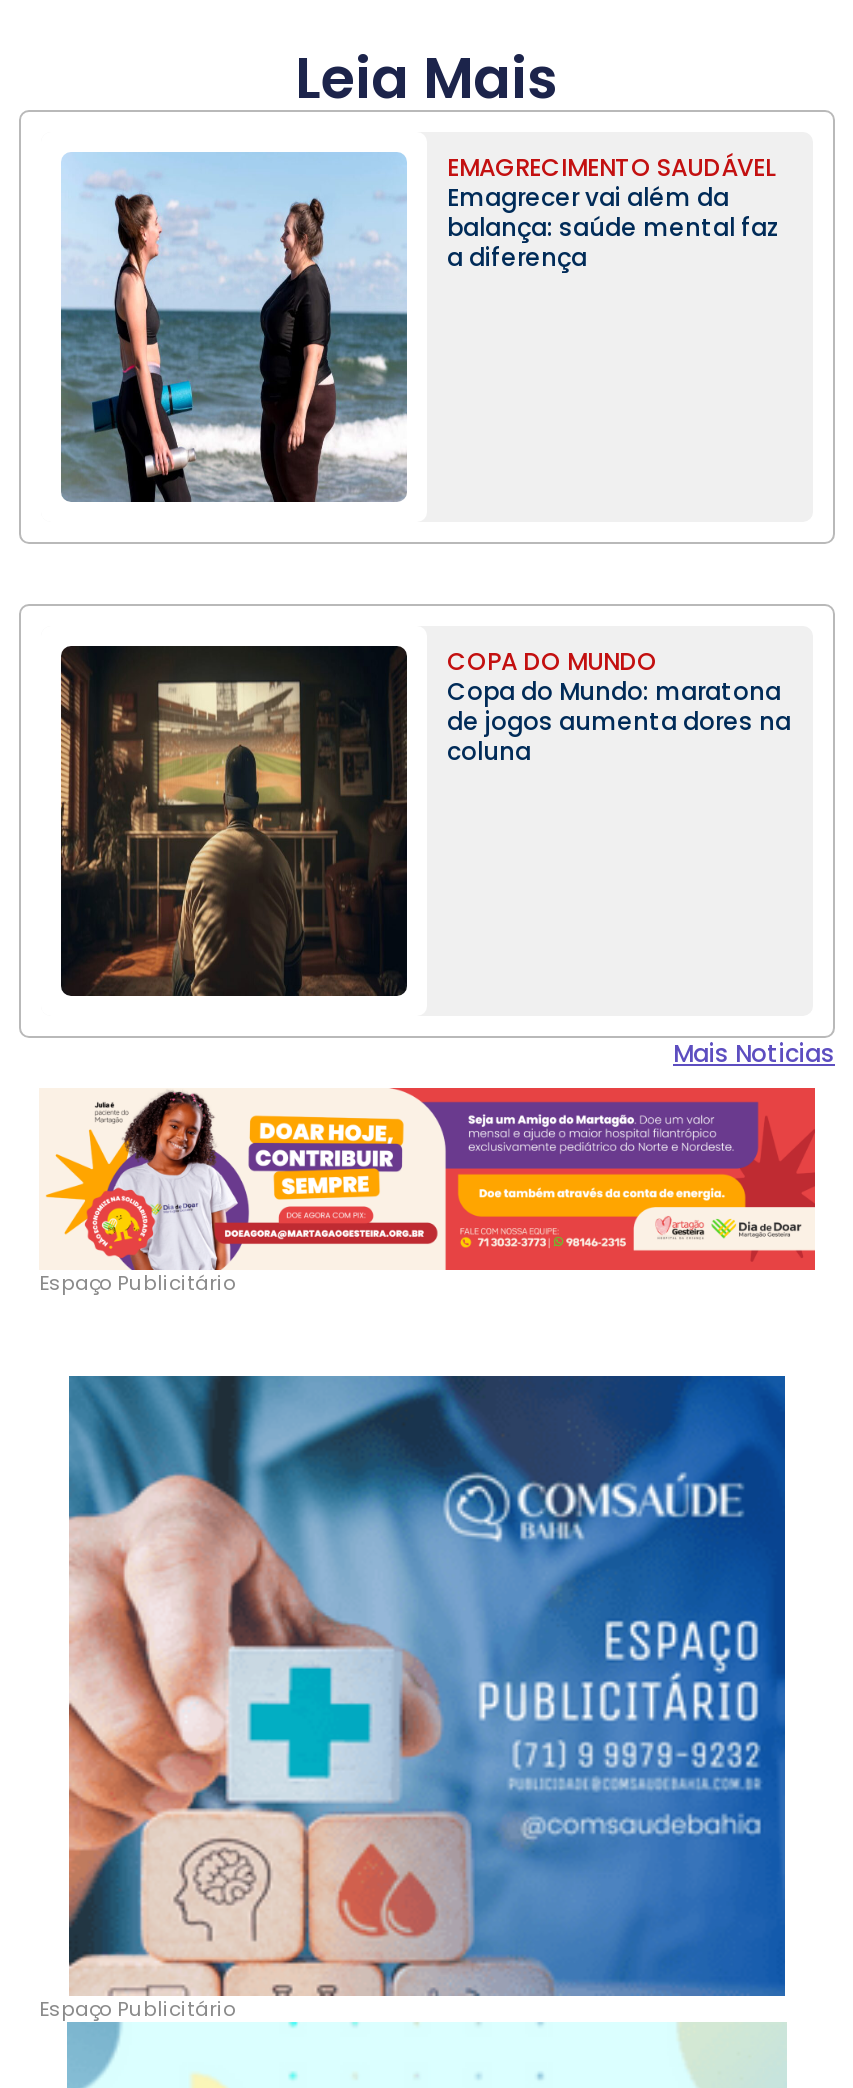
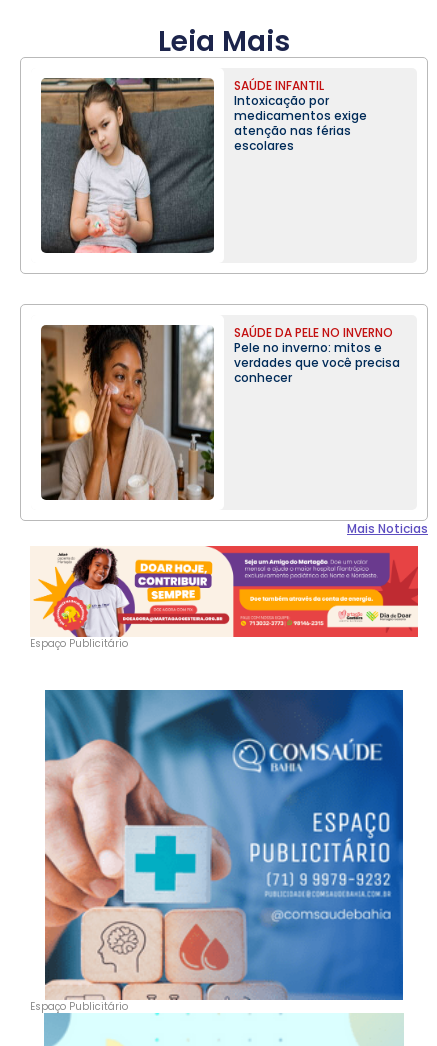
[61,150,781,504] [image] | EMAGRECIMENTO SAUDÁVEL | Emagrecer vai além da | balança: saúde mental faz | a diferença -> [40,77,367,254] [image] | SAÚDE INFANTIL | Intoxicação por | medicamentos exige | atenção nas férias | escolares
[59,644,791,998] [image] | COPA DO MUNDO | Copa do Mundo: maratona | de jogos aumenta dores na | coluna -> [40,324,400,501] [image] | SAÚDE DA PELE NO INVERNO | Pele no inverno: mitos e | verdades que você precisa | conhecer

